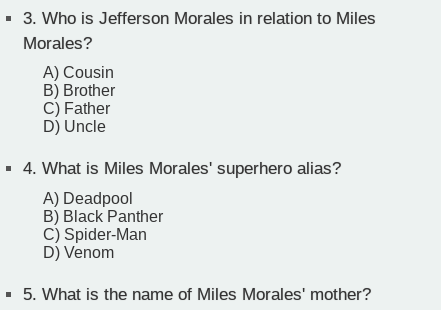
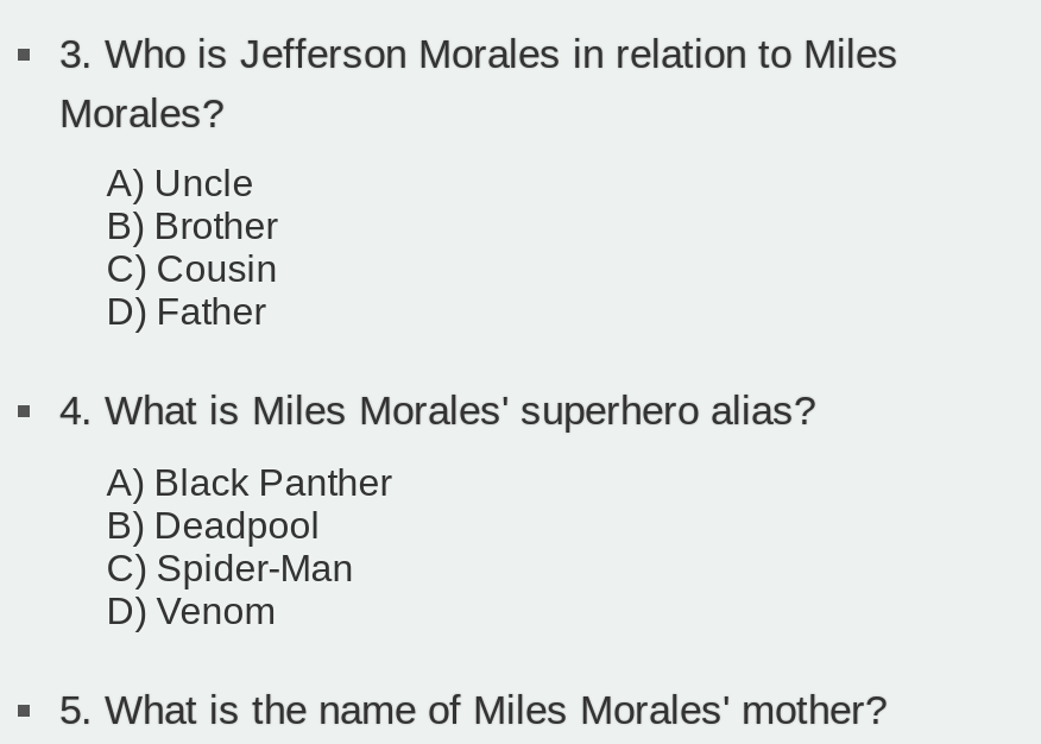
[43,64,114,81] A) Cousin -> [106,164,254,204] A) Uncle
[43,100,110,117] C) Father -> [106,250,278,290] C) Cousin
[43,118,106,135] D) Uncle -> [106,292,266,333] D) Father
[43,190,163,225] A) Deadpool | B) Black Panther -> [106,462,392,545] A) Black Panther | B) Deadpool

